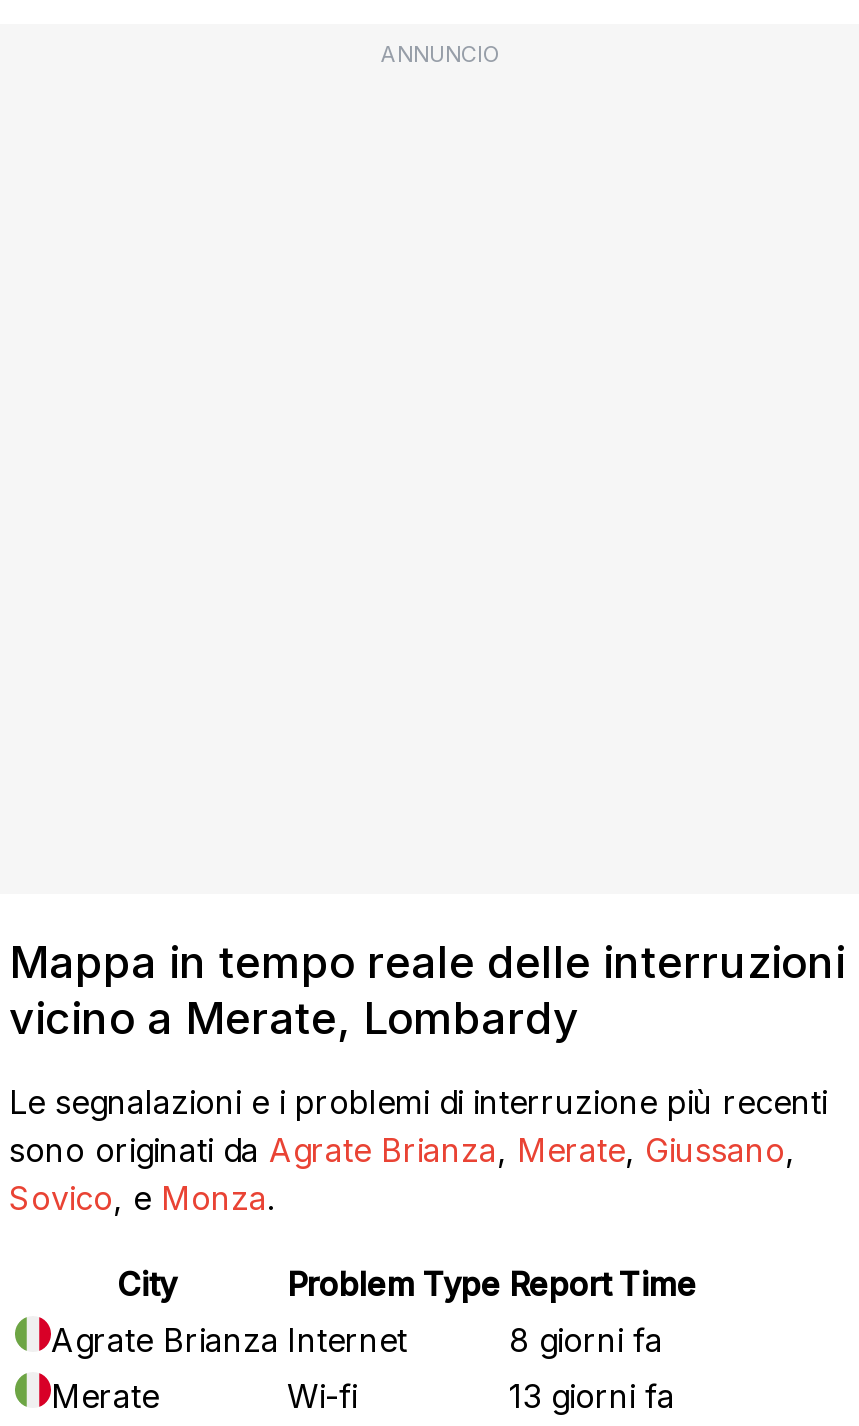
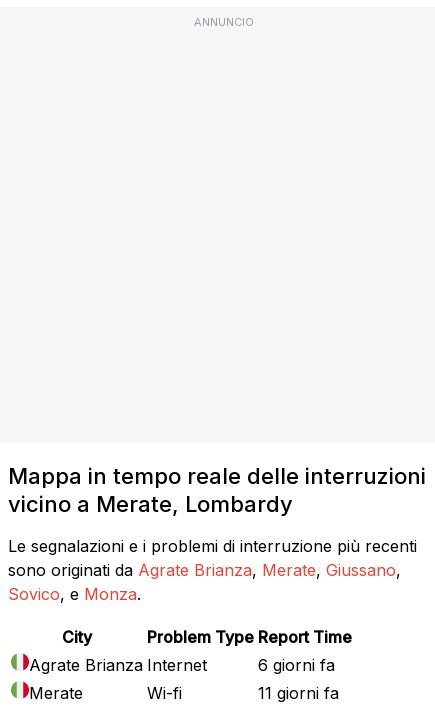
[509,1320,663,1360] 8 giorni fa -> [258,655,335,675] 6 giorni fa
[509,1376,675,1416] 13 giorni fa -> [258,683,339,703] 11 giorni fa

